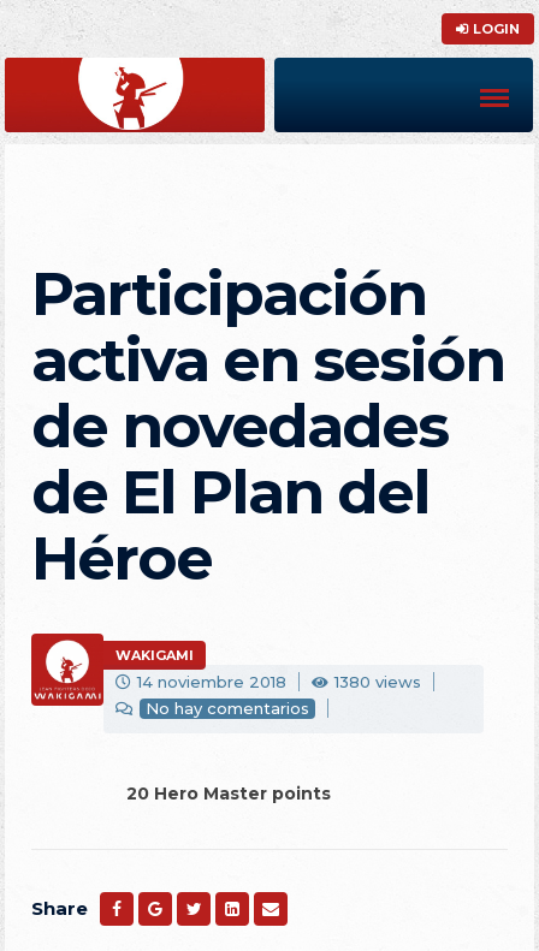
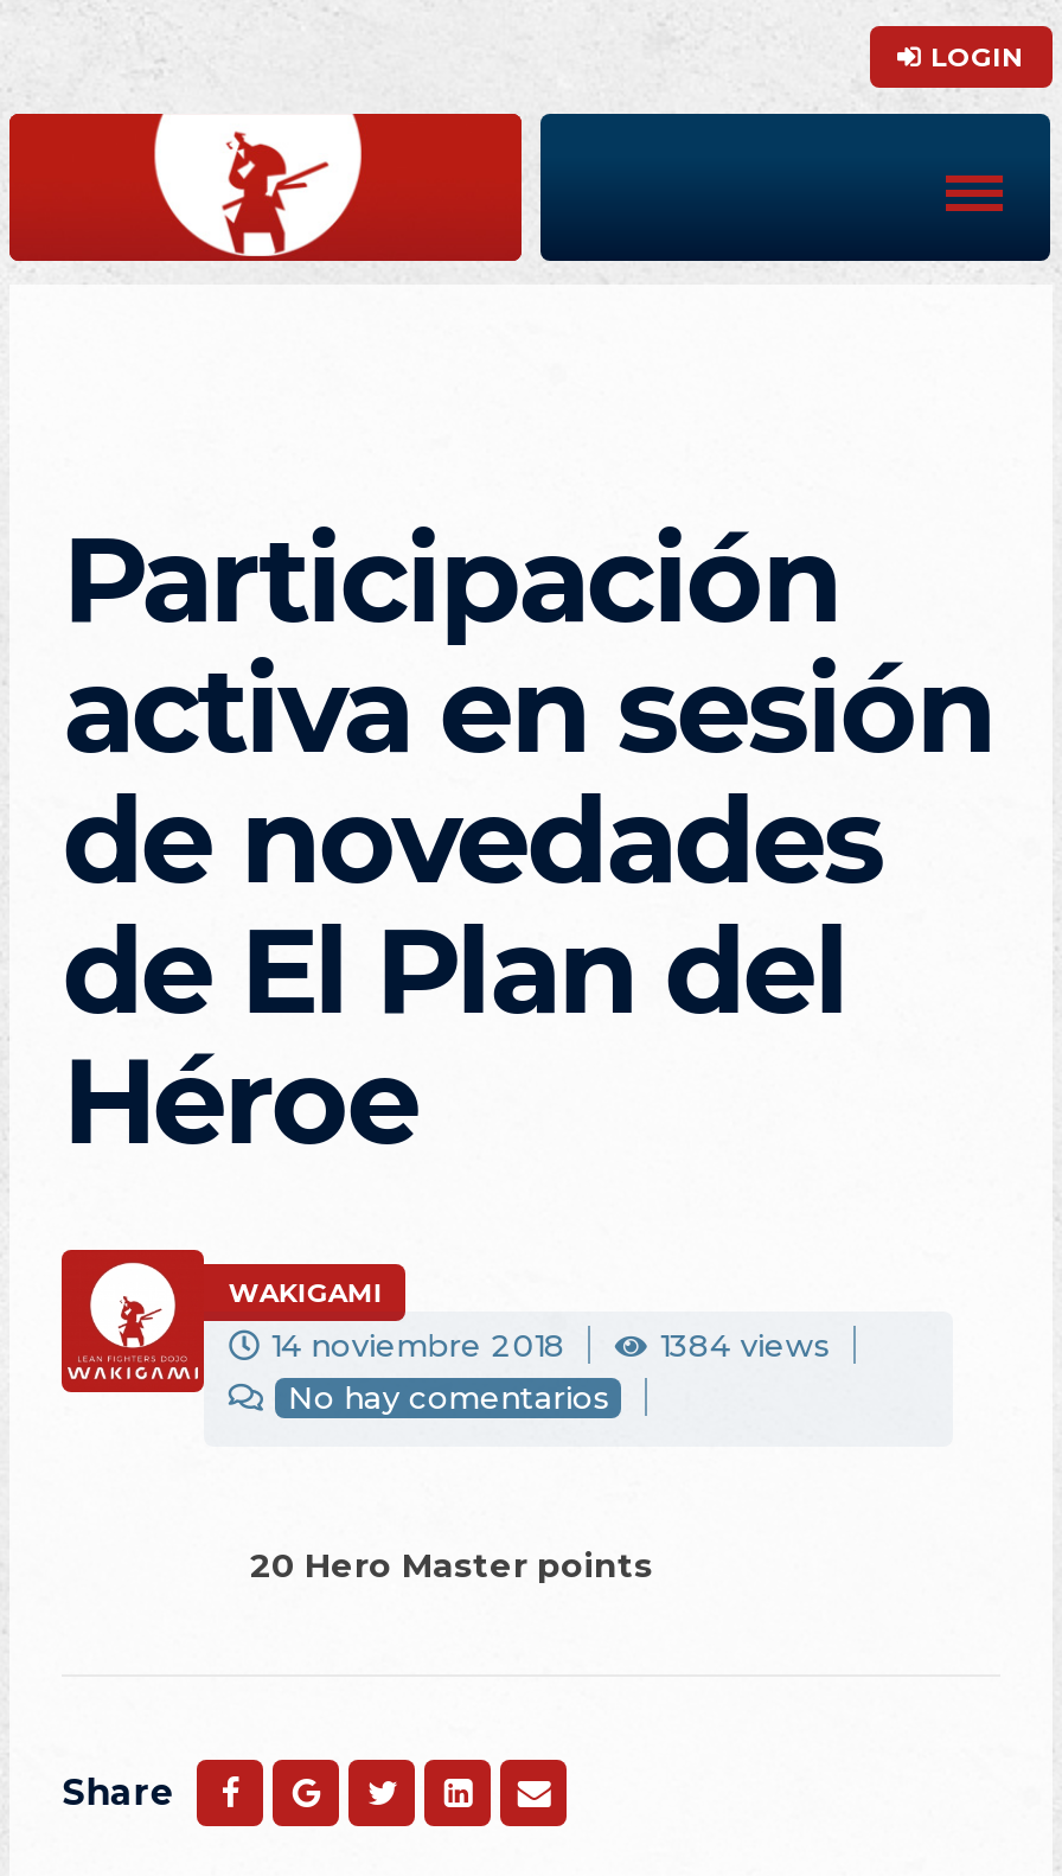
[335,672,422,691] 1380 views -> [660,1326,831,1364] 1384 views

